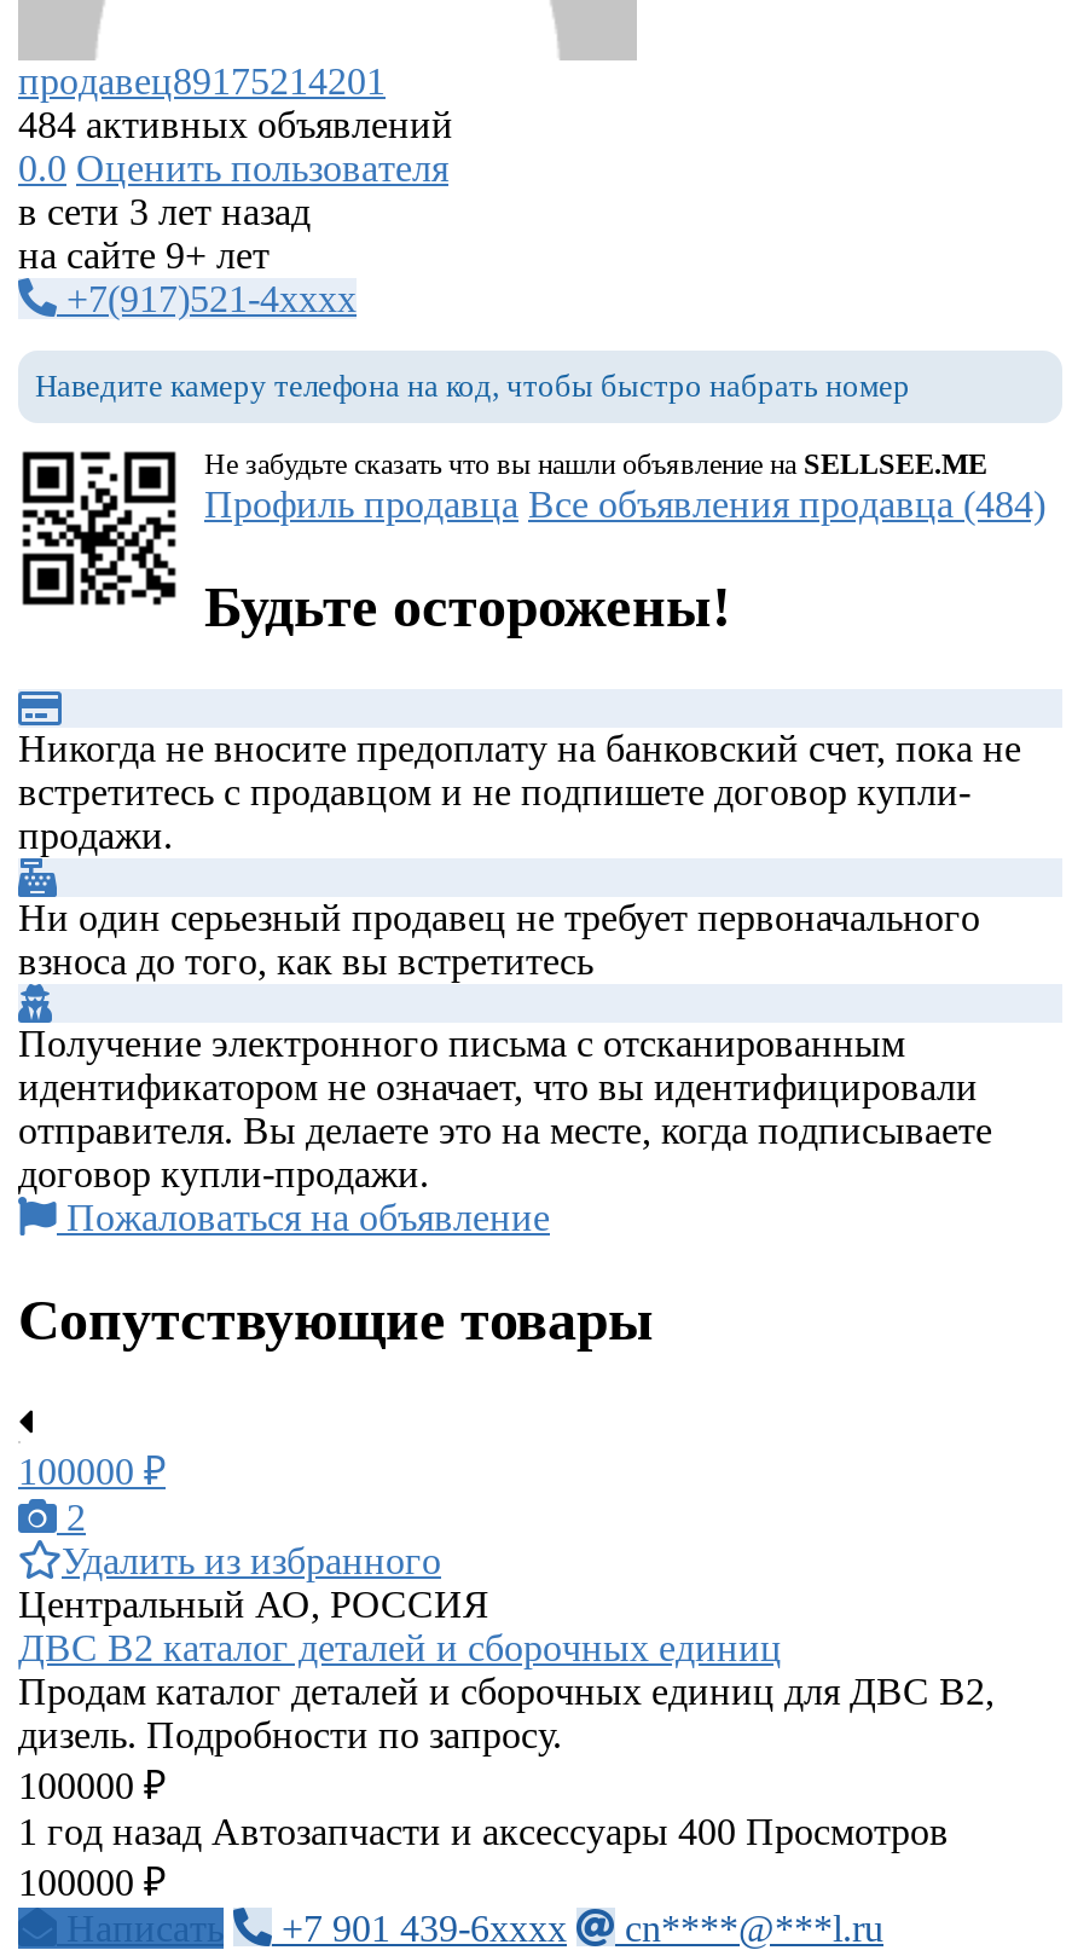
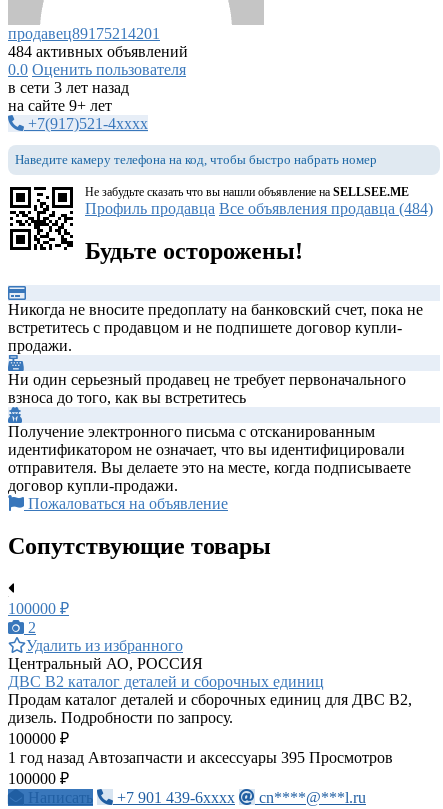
[18,1811,949,1852] 1 год назад Автозапчасти и аксессуары 400 Просмотров -> [8,749,393,766] 1 год назад Автозапчасти и аксессуары 395 Просмотров

